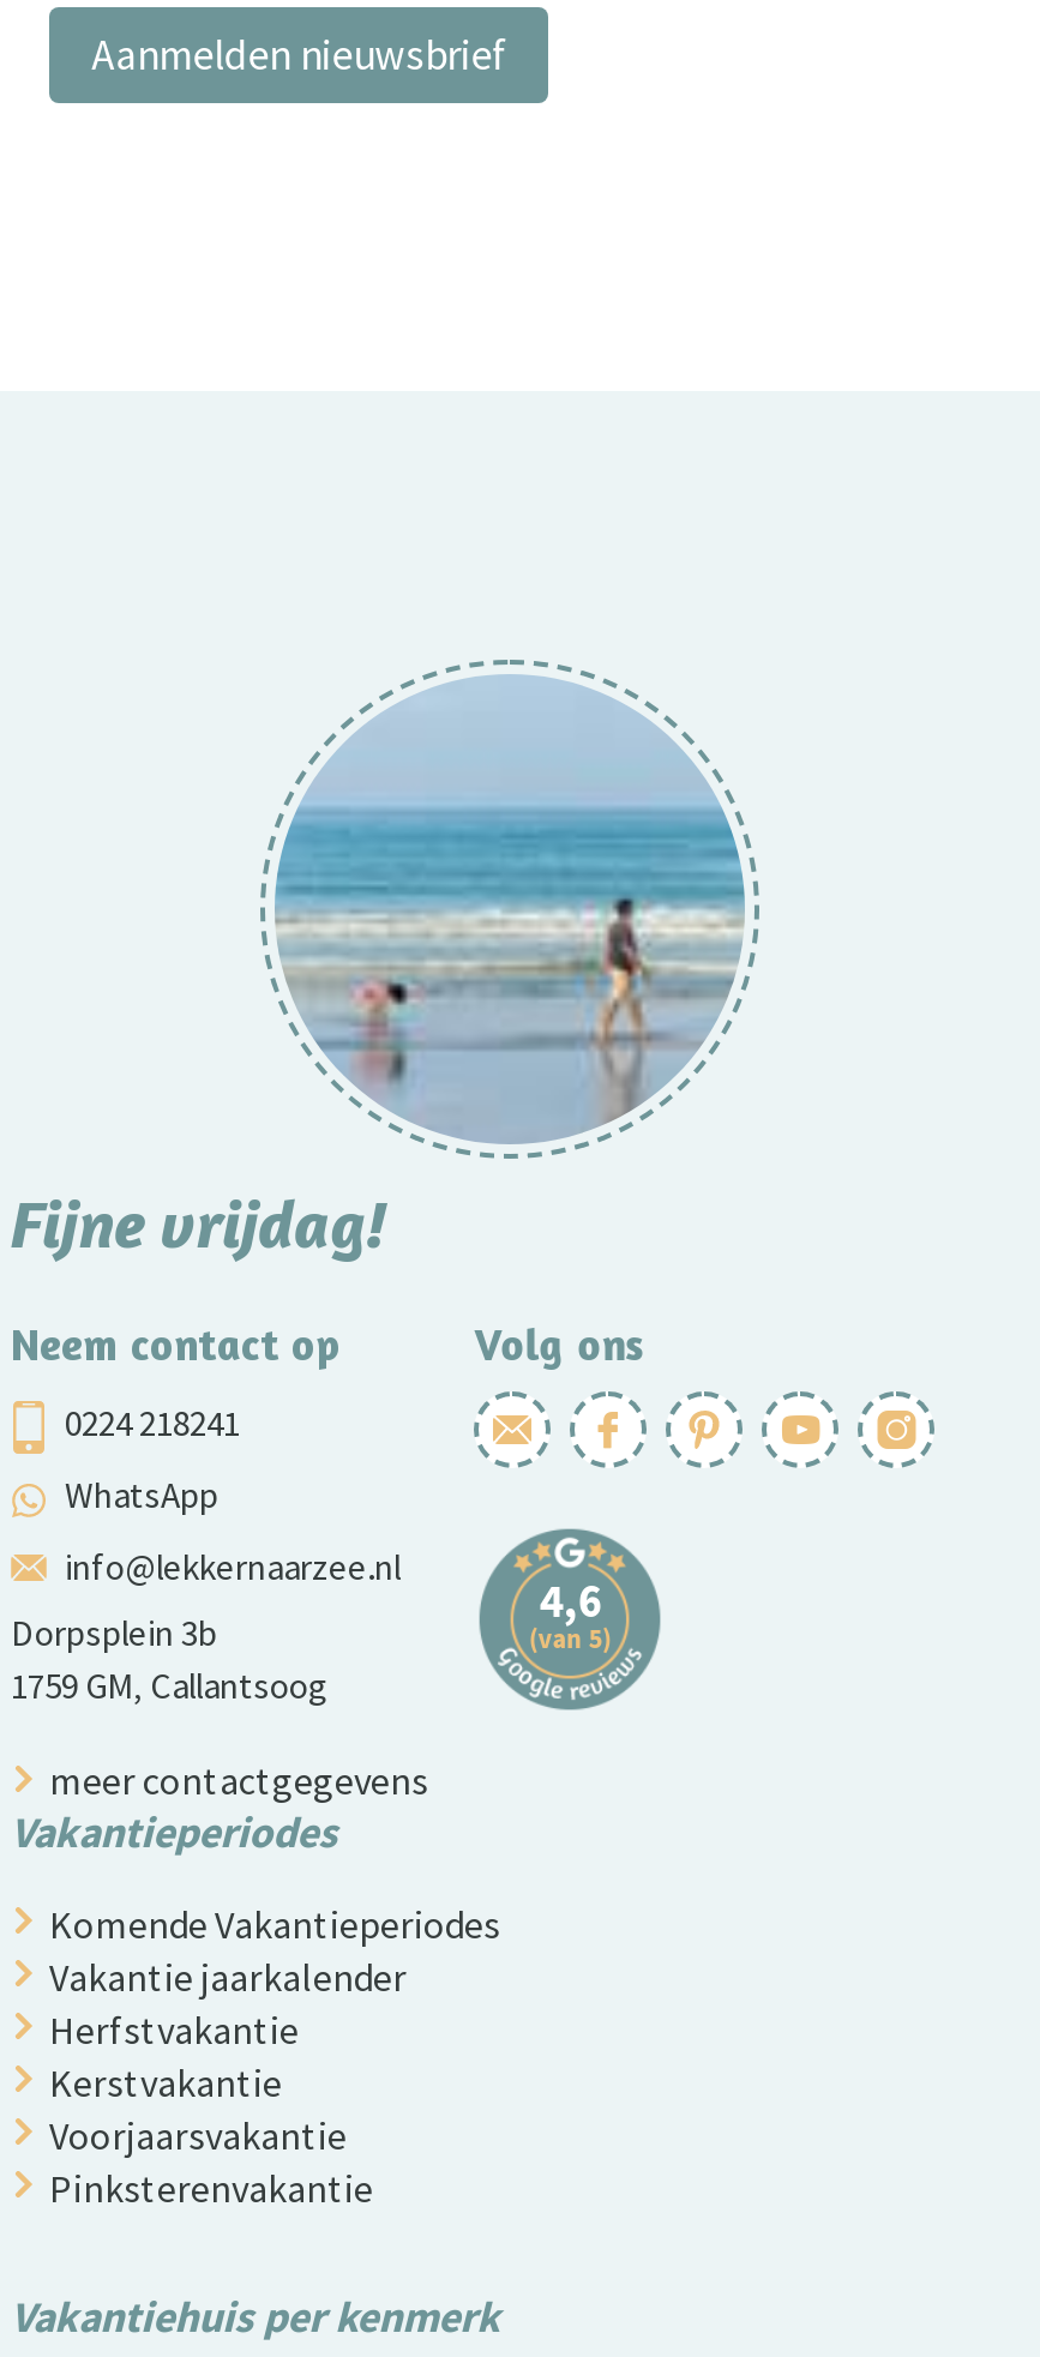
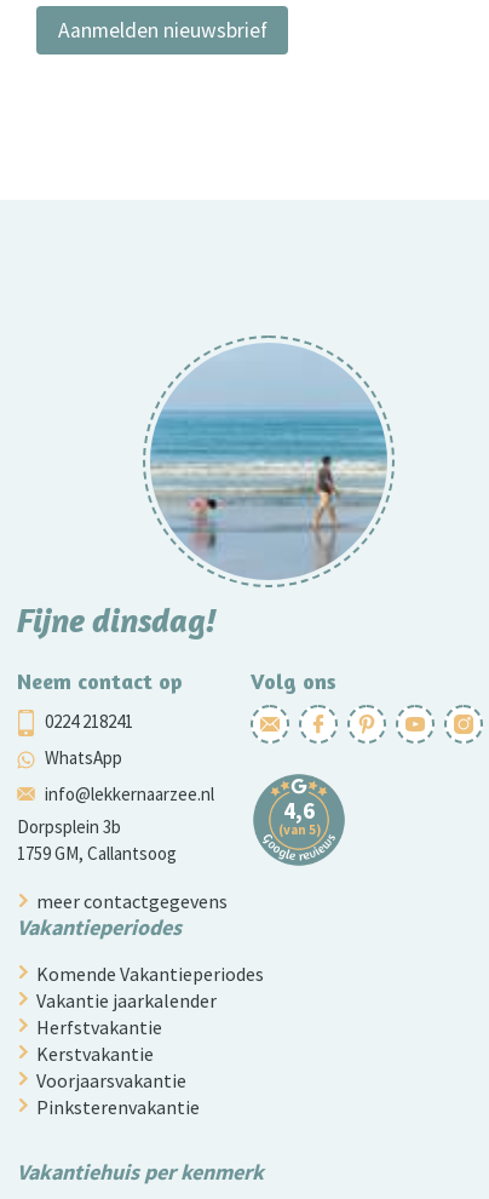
[11,1182,387,1264] Fijne vrijdag! -> [17,599,217,641] Fijne dinsdag!

